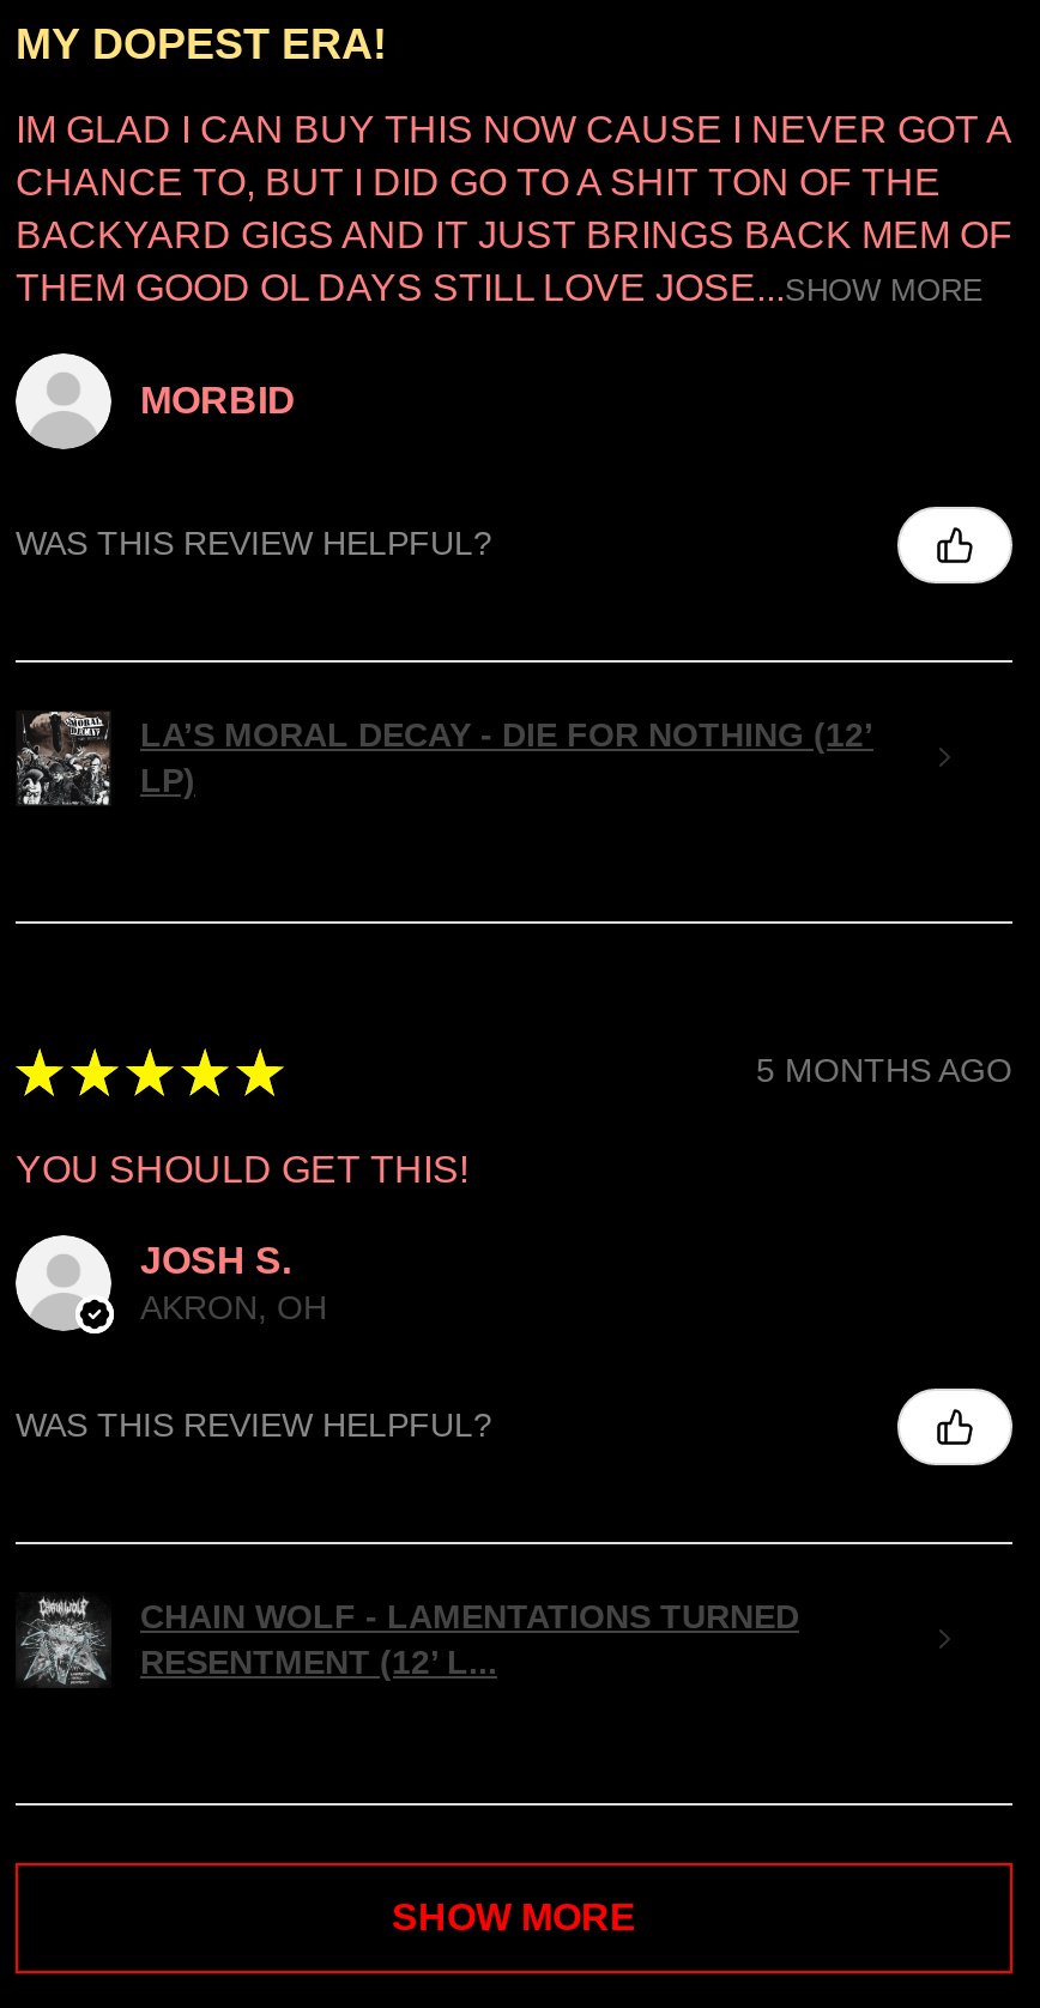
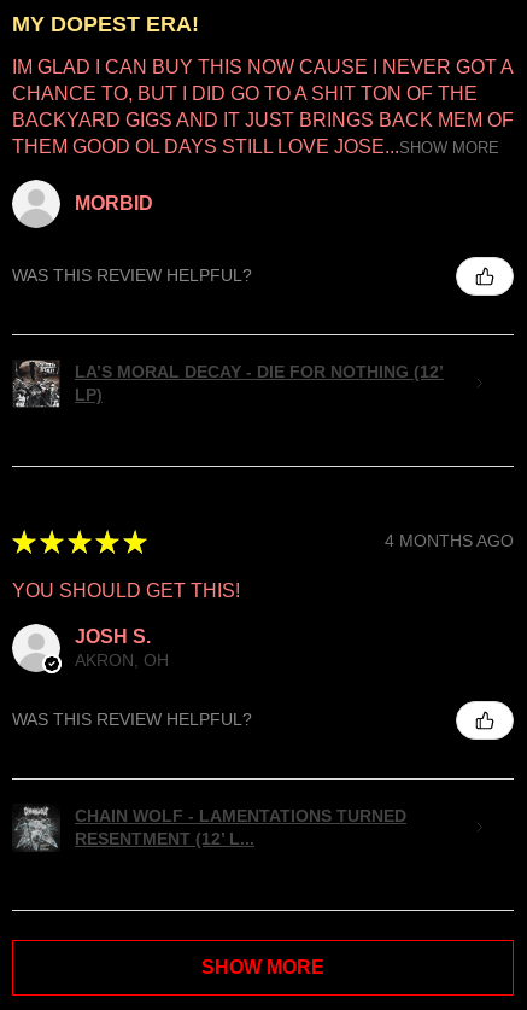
[756,1051,1012,1090] 5 MONTHS AGO -> [385,531,514,550] 4 MONTHS AGO

